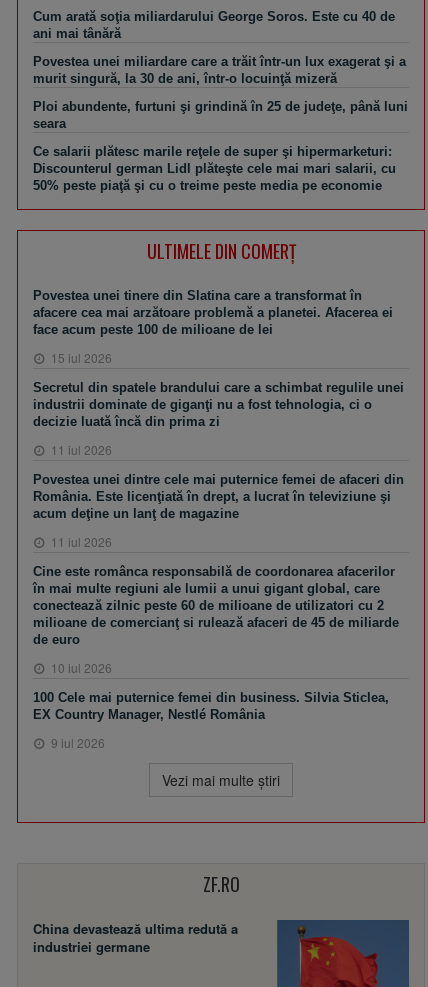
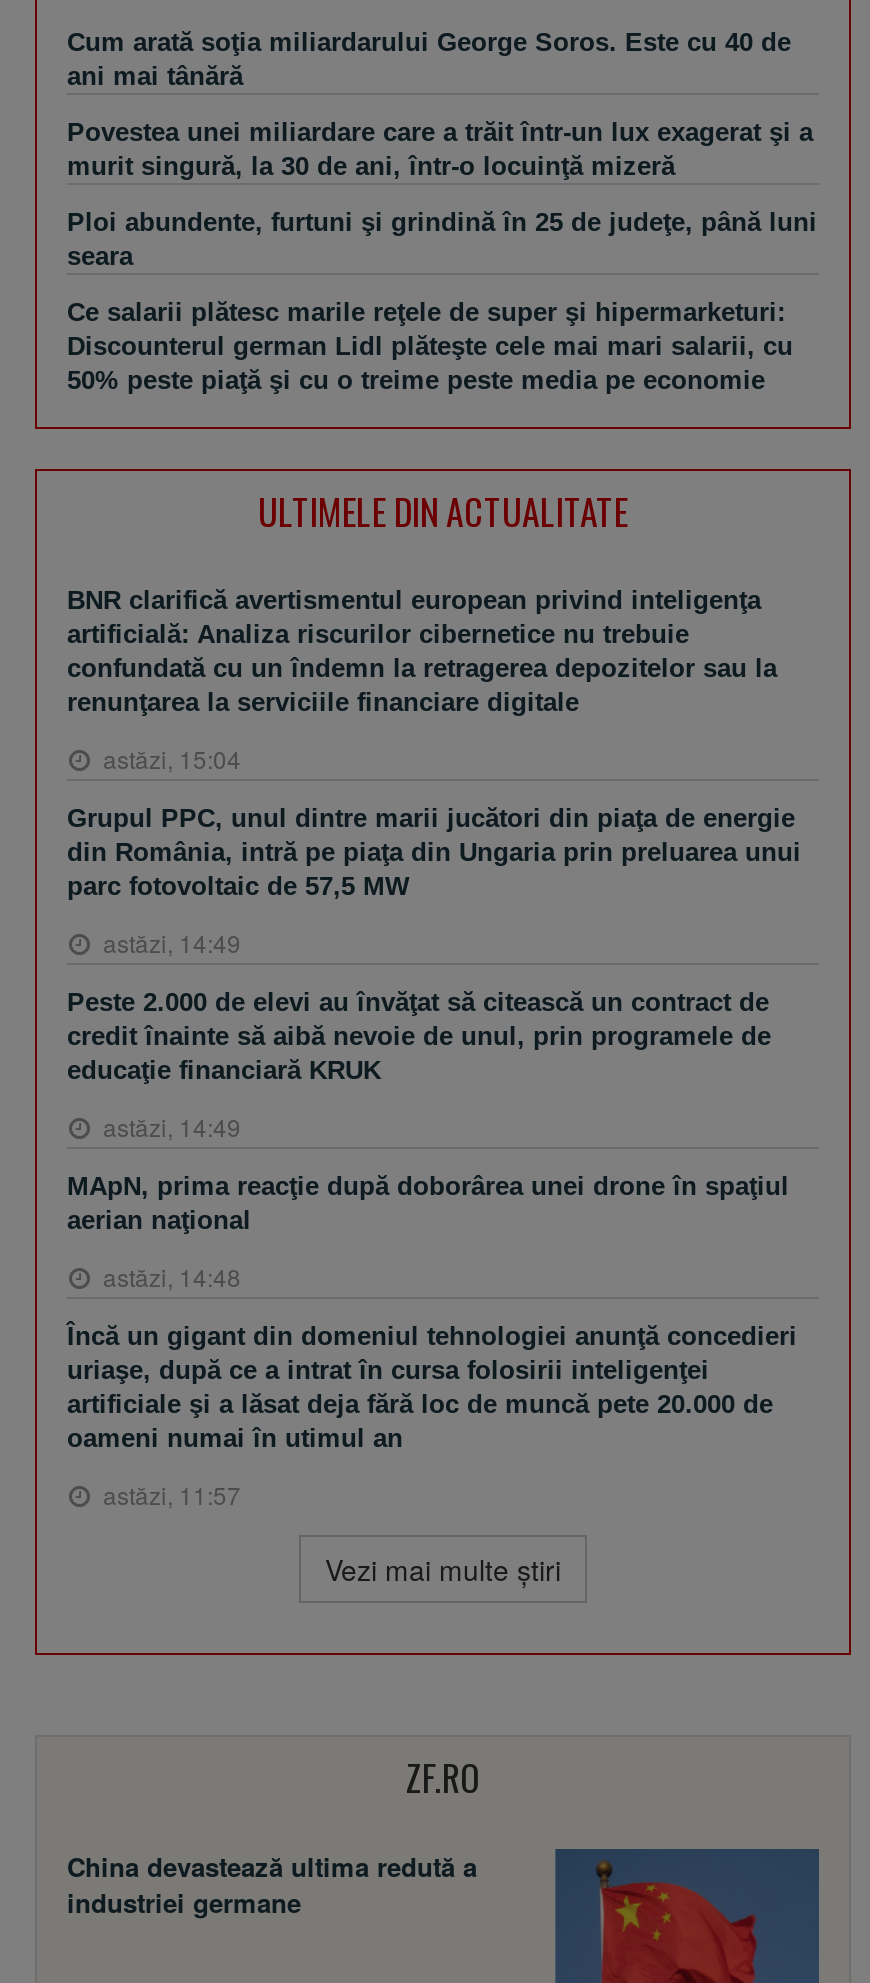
[146,238,295,264] ULTIMELE DIN COMERȚ -> [258,485,628,537] ULTIMELE DIN ACTUALITATE
[33,288,393,337] Povestea unei tinere din Slatina care a transformat în | afacere cea mai arzătoare problemă a planetei. Afacerea ei | face acum peste 100 de milioane de lei -> [67,585,777,717] BNR clarifică avertismentul european privind inteligenţa | artificială: Analiza riscurilor cibernetice nu trebuie | confundată cu un îndemn la retragerea depozitelor sau la | renunţarea la serviciile financiare digitale
[48,349,112,366] 15 iul 2026 -> [97,741,241,775] astăzi, 15:04
[33,380,404,429] Secretul din spatele brandului care a schimbat regulile unei | industrii dominate de giganţi nu a fost tehnologia, ci o | decizie luată încă din prima zi -> [67,803,801,901] Grupul PPC, unul dintre marii jucători din piaţa de energie | din România, intră pe piaţa din Ungaria prin preluarea unui | parc fotovoltaic de 57,5 MW
[48,441,112,458] 11 iul 2026 -> [97,925,241,959] astăzi, 14:49
[33,472,404,521] Povestea unei dintre cele mai puternice femei de afaceri din | România. Este licenţiată în drept, a lucrat în televiziune şi | acum deţine un lanţ de magazine -> [67,987,771,1085] Peste 2.000 de elevi au învăţat să citească un contract de | credit înainte să aibă nevoie de unul, prin programele de | educaţie financiară KRUK
[48,533,112,550] 11 iul 2026 -> [97,1109,241,1143] astăzi, 14:49
[33,564,399,647] Cine este românca responsabilă de coordonarea afacerilor | în mai multe regiuni ale lumii a unui gigant global, care | conectează zilnic peste 60 de milioane de utilizatori cu 2 | milioane de comercianţ si rulează afaceri de 45 de miliarde | de euro -> [67,1171,789,1235] MApN, prima reacţie după doborârea unei drone în spaţiul | aerian naţional
[48,659,112,676] 10 iul 2026 -> [97,1259,241,1293] astăzi, 14:48
[33,690,389,722] 100 Cele mai puternice femei din business. Silvia Sticlea, | EX Country Manager, Nestlé România -> [67,1321,797,1453] Încă un gigant din domeniul tehnologiei anunţă concedieri | uriaşe, după ce a intrat în cursa folosirii inteligenţei | artificiale şi a lăsat deja fără loc de muncă pete 20.000 de | oameni numai în utimul an
[48,734,105,751] 9 iul 2026 -> [97,1477,241,1511] astăzi, 11:57

